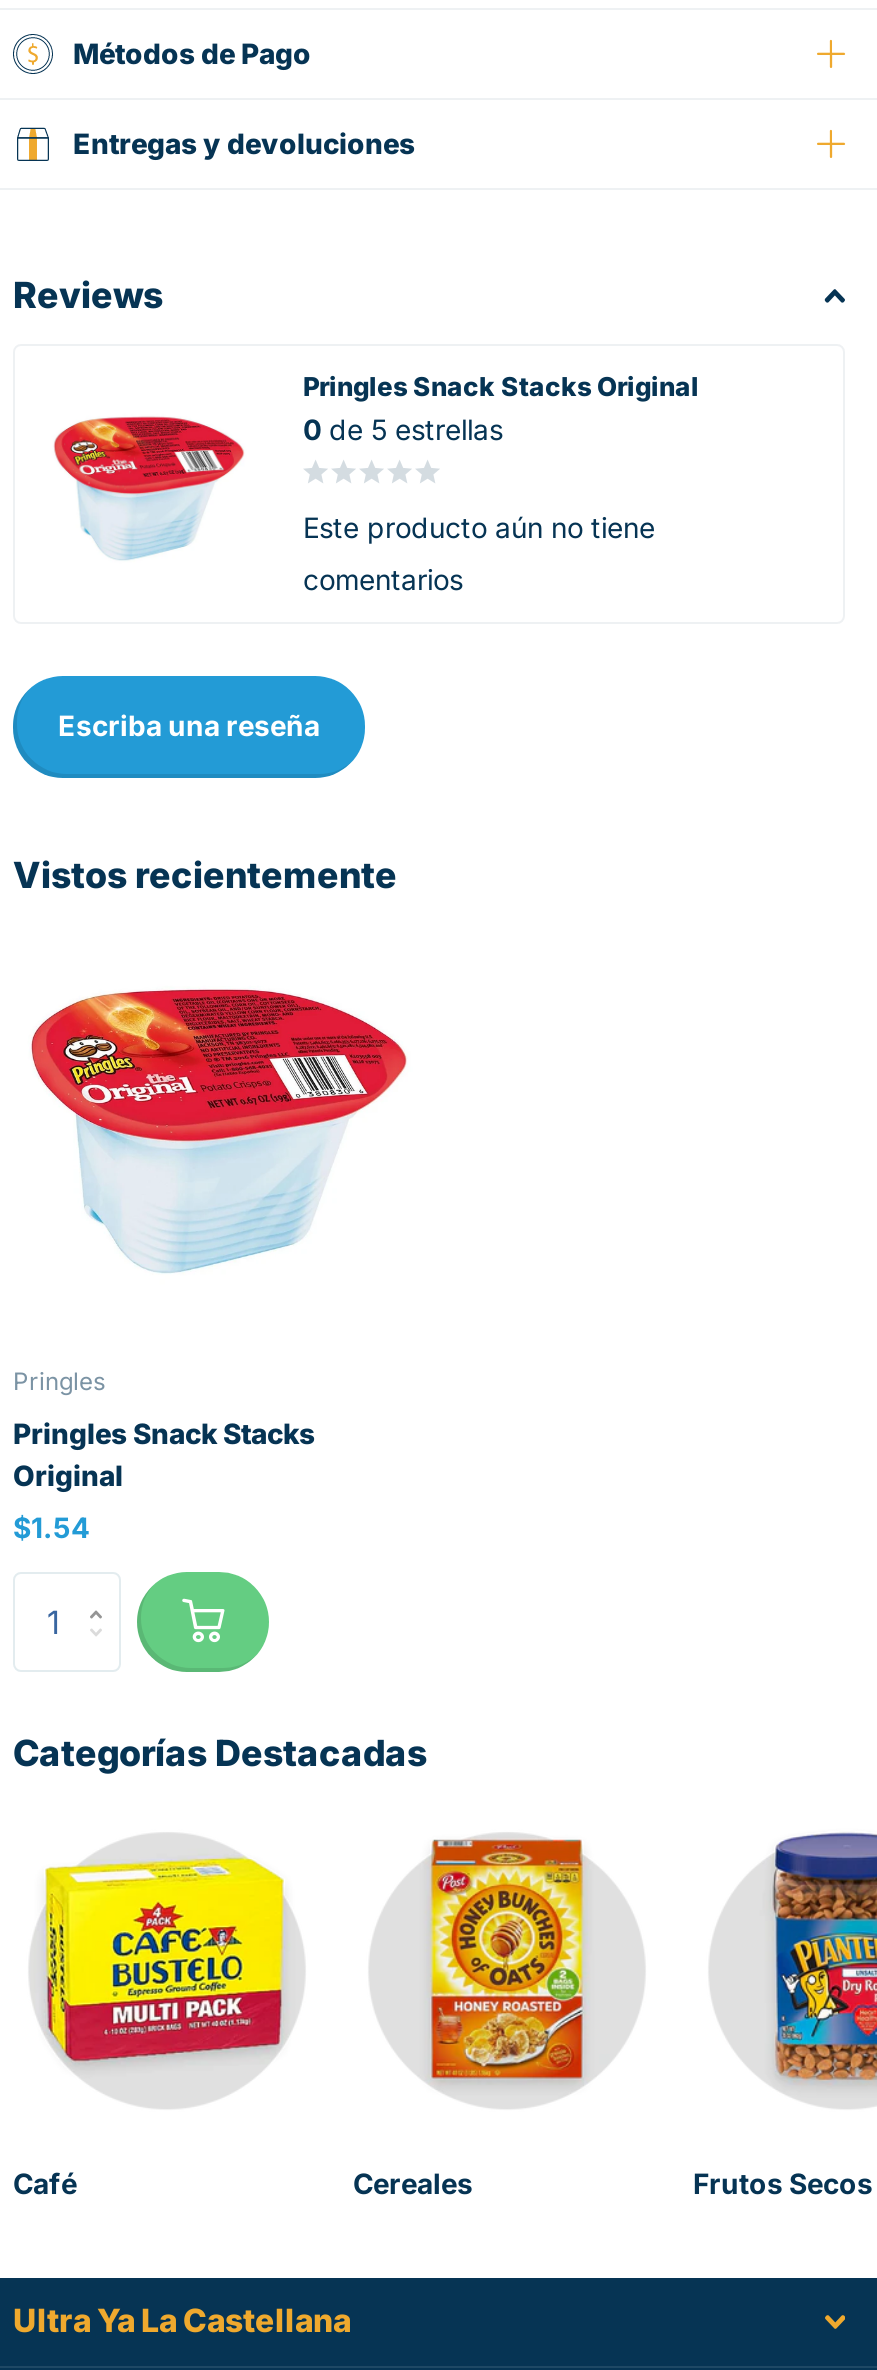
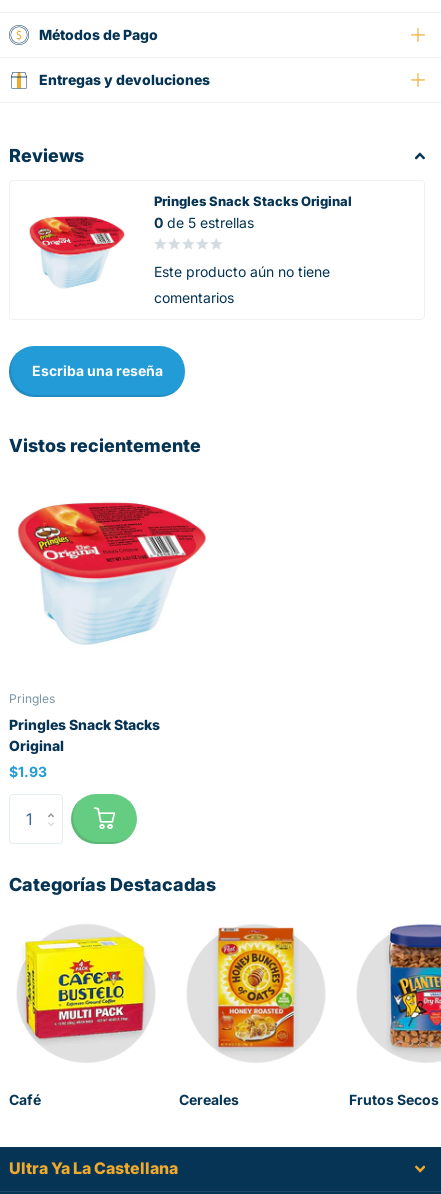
[13,1509,89,1543] $1.54 -> [9,763,47,780] $1.93

